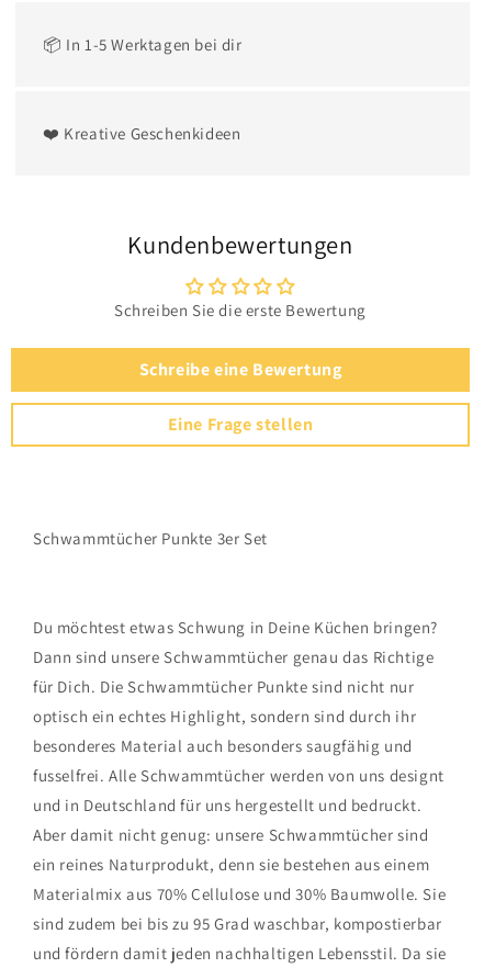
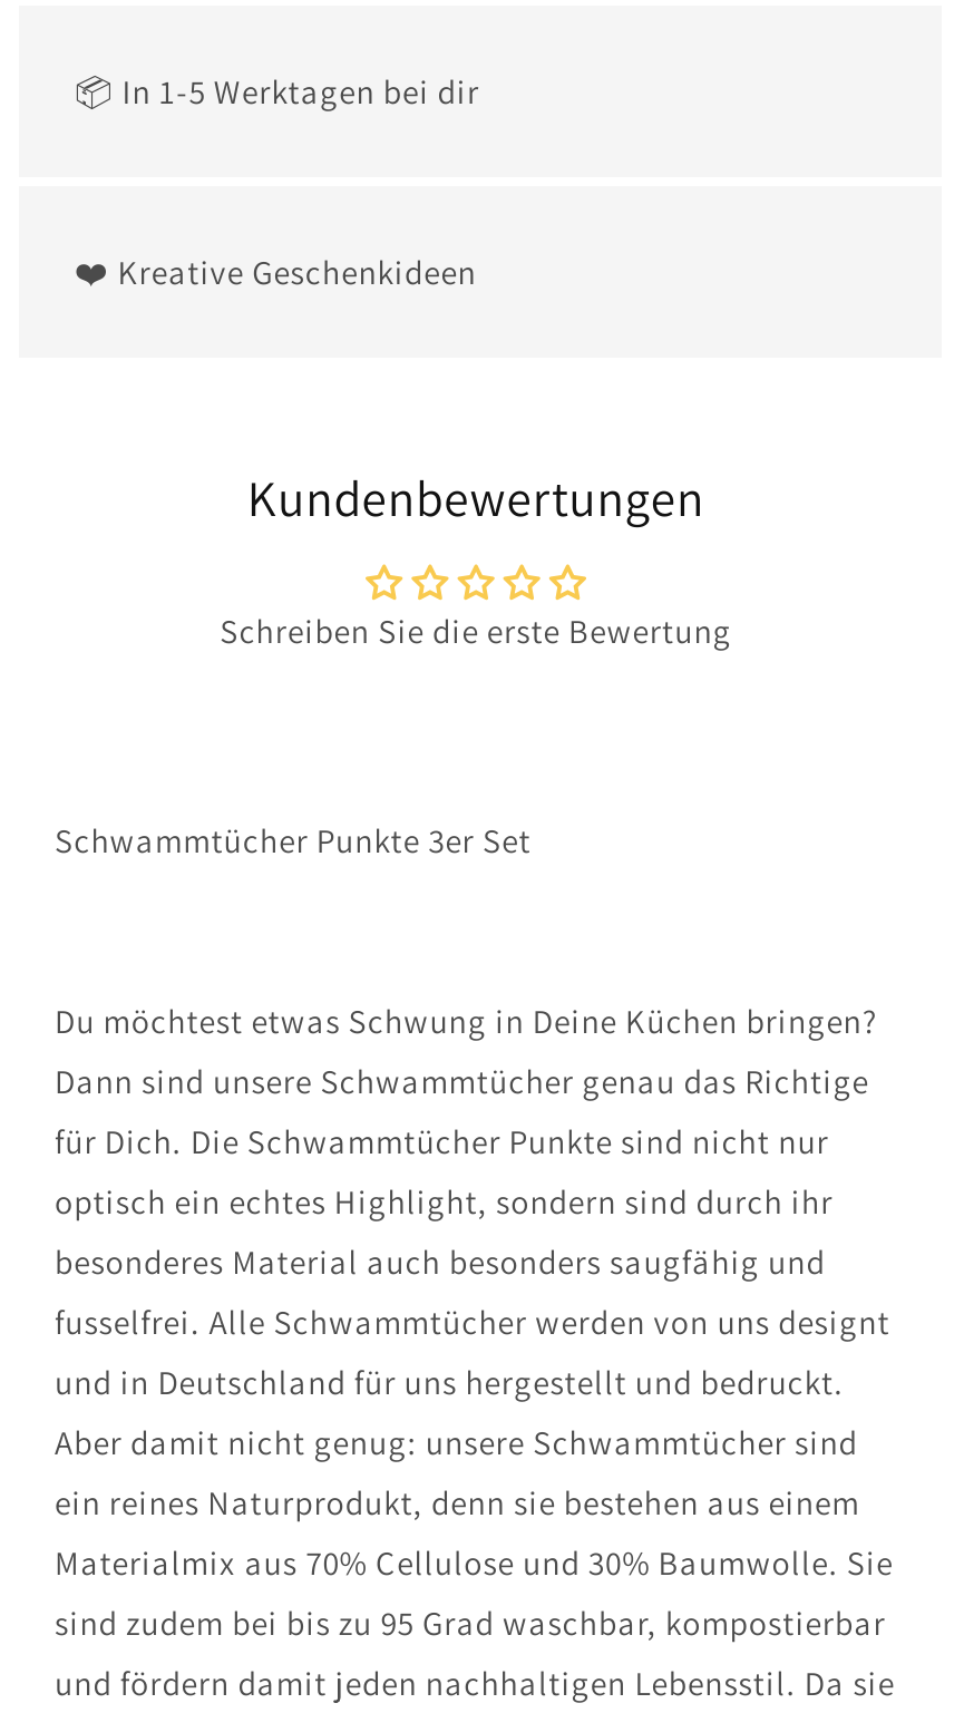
[139,357,342,435] Schreibe eine Bewertung | Eine Frage stellen -> none

